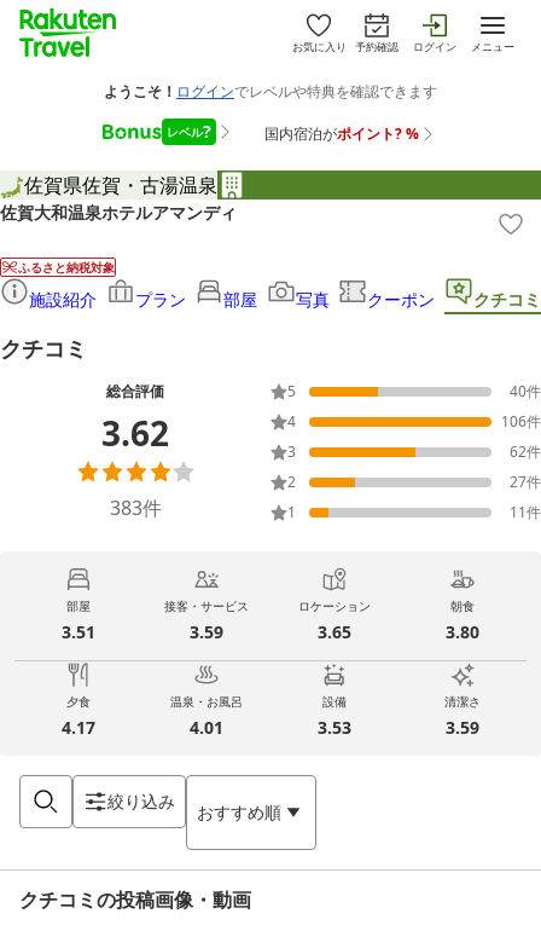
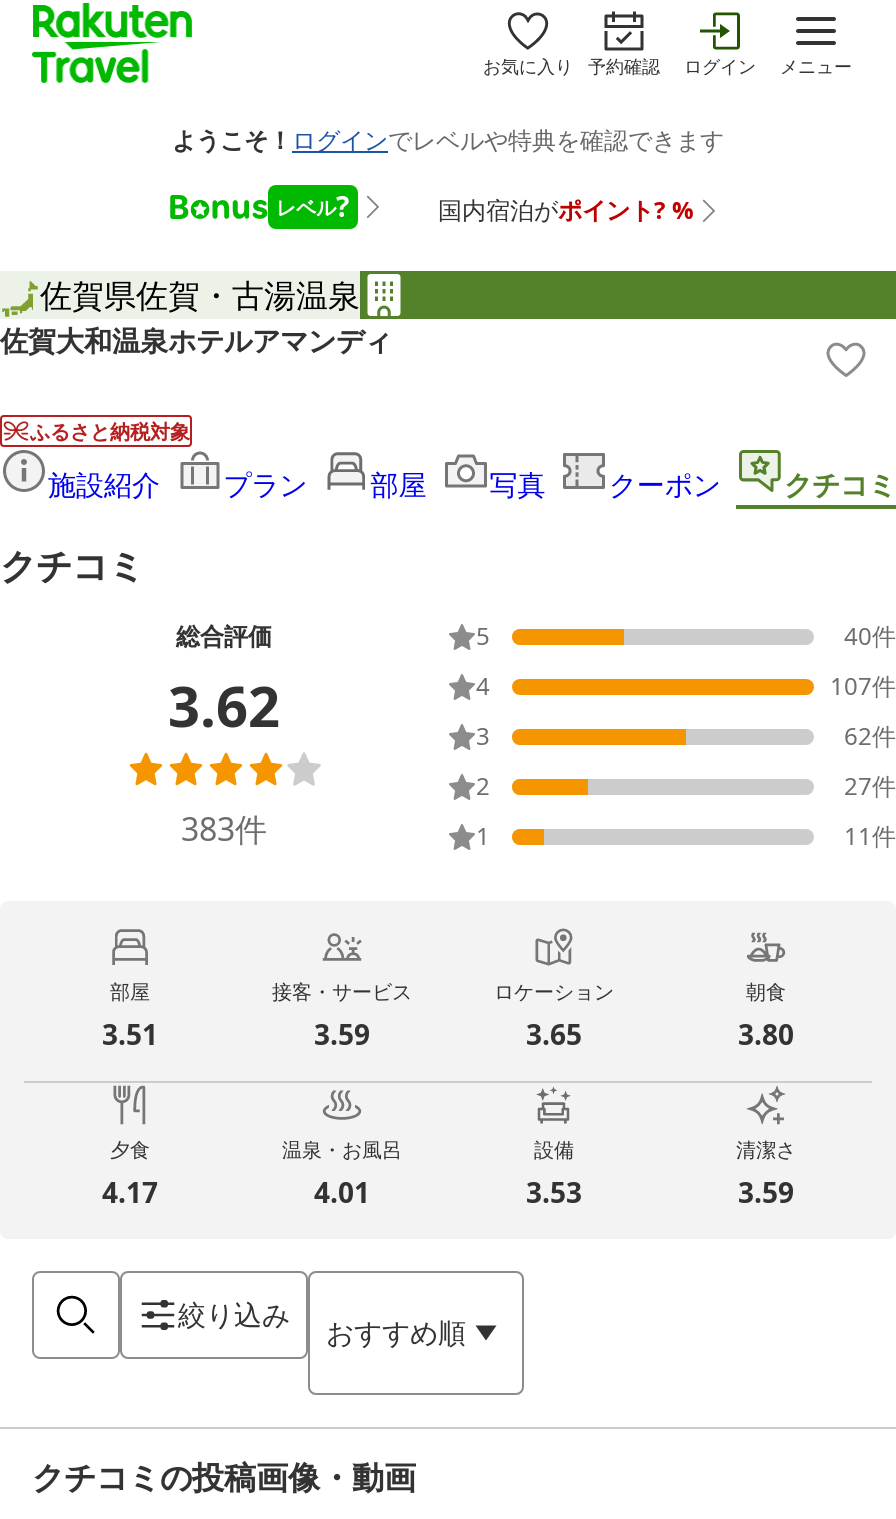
[501,411,541,432] 106件 -> [830,669,896,703] 107件

